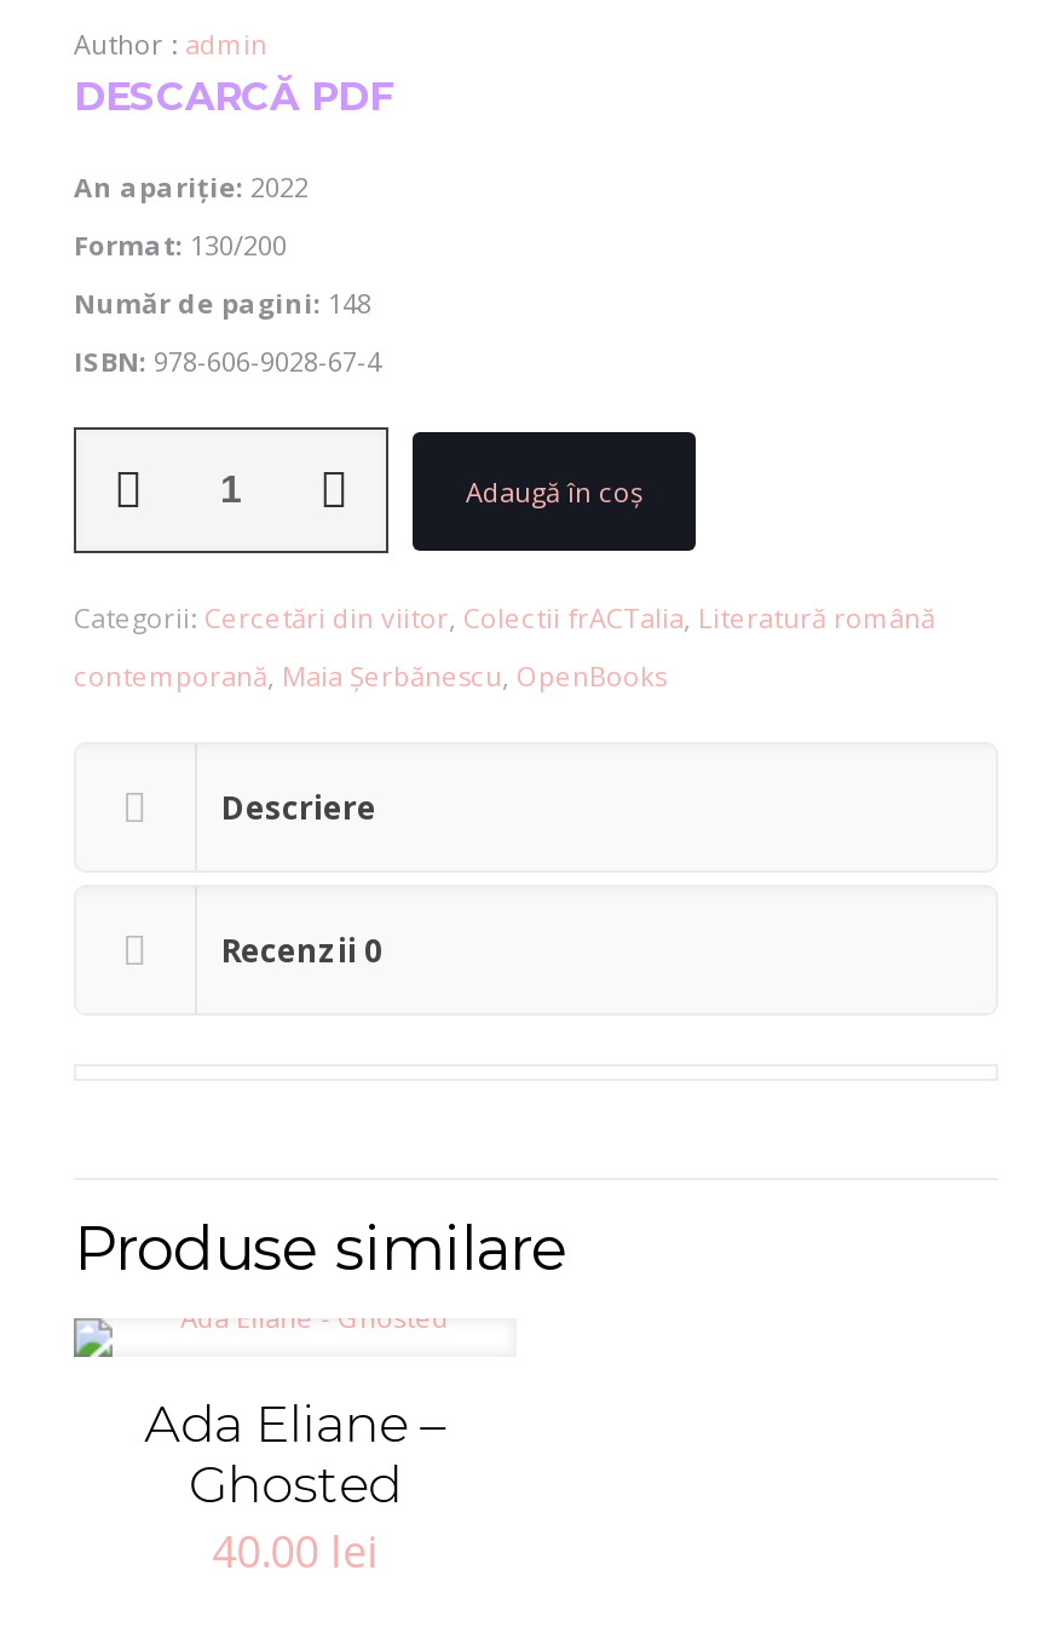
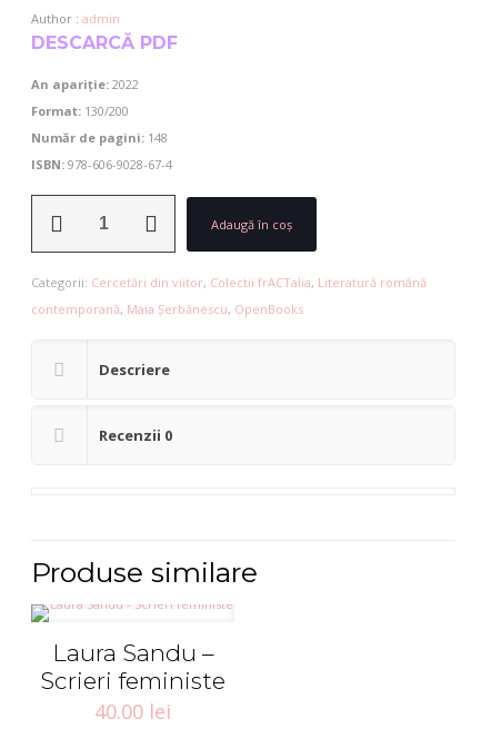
[144,1393,447,1514] Ada Eliane – | Ghosted -> [40,639,226,695] Laura Sandu – | Scrieri feministe

